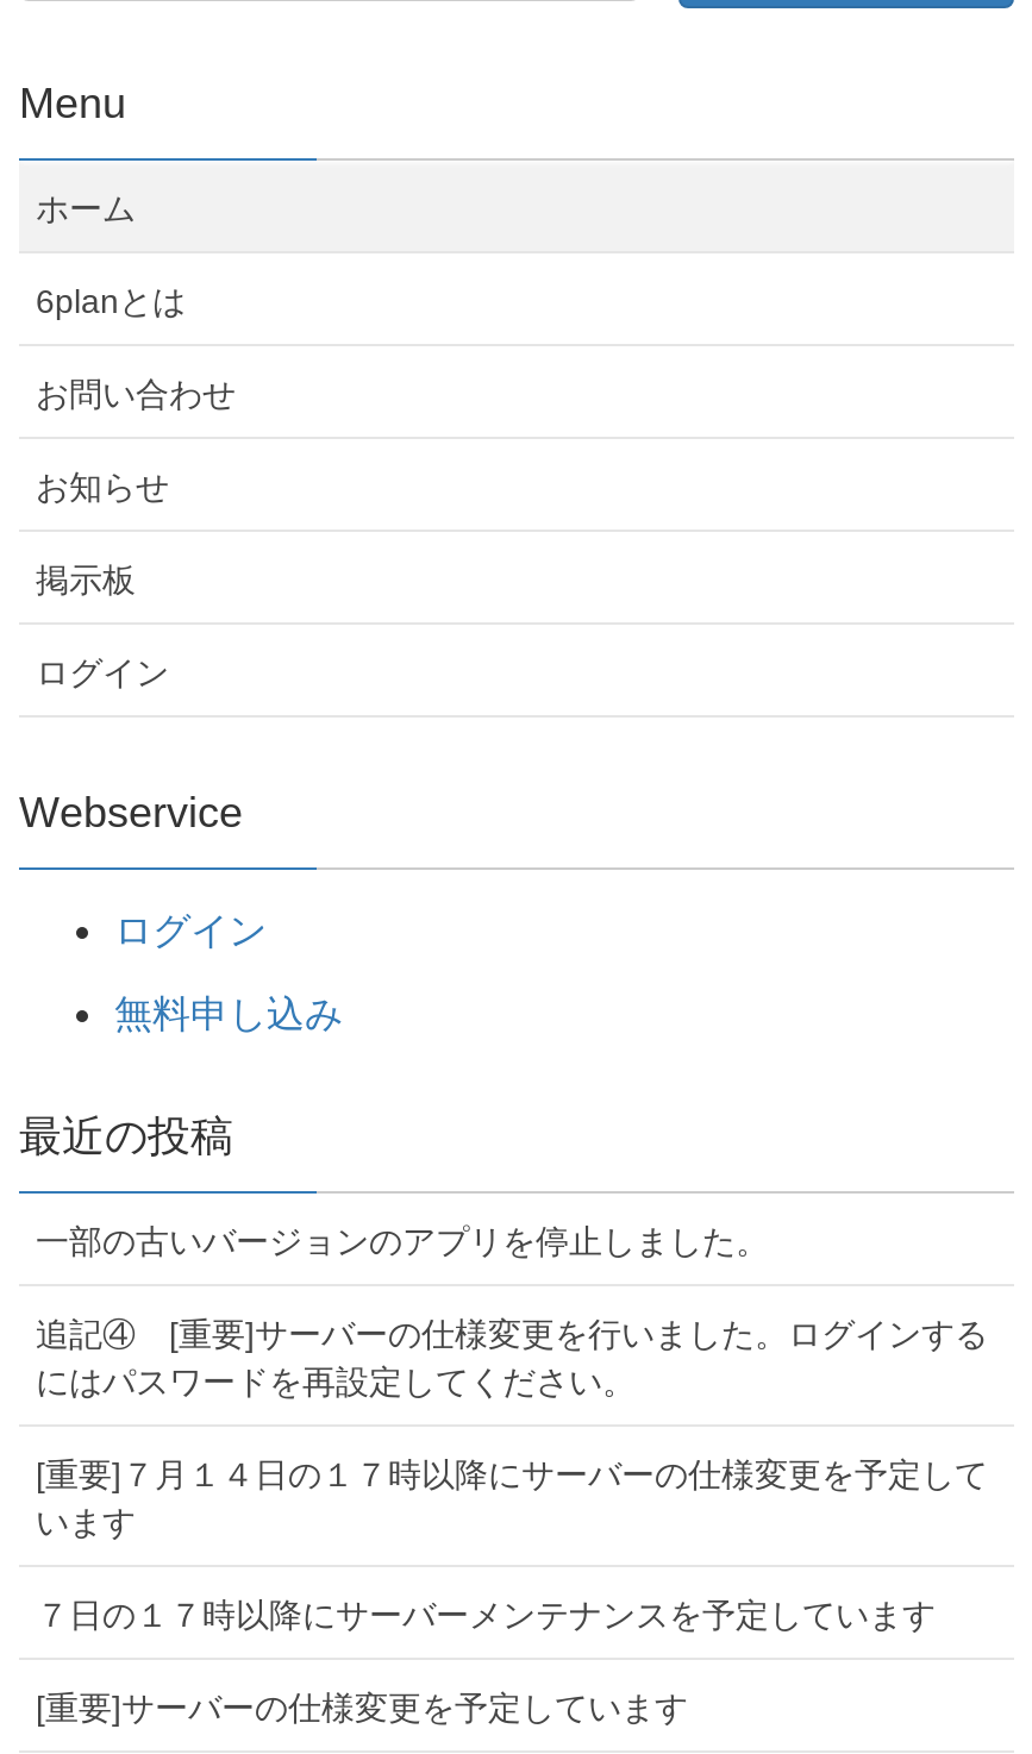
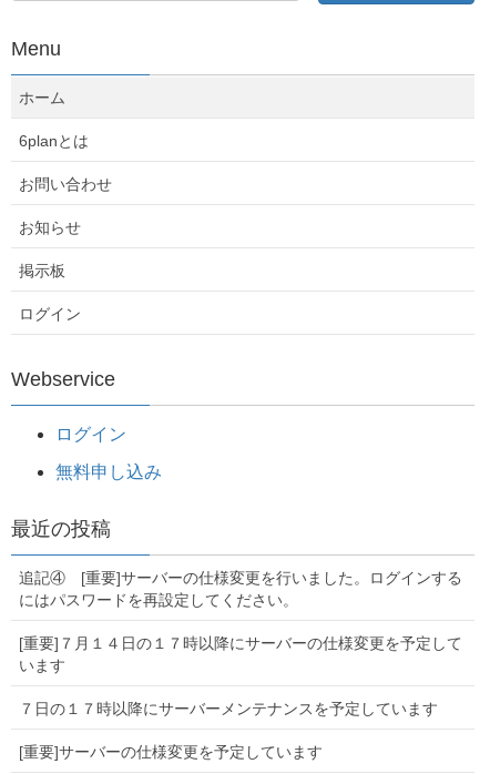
[36,1222,769,1260] 一部の古いバージョンのアプリを停止しました。 -> none

